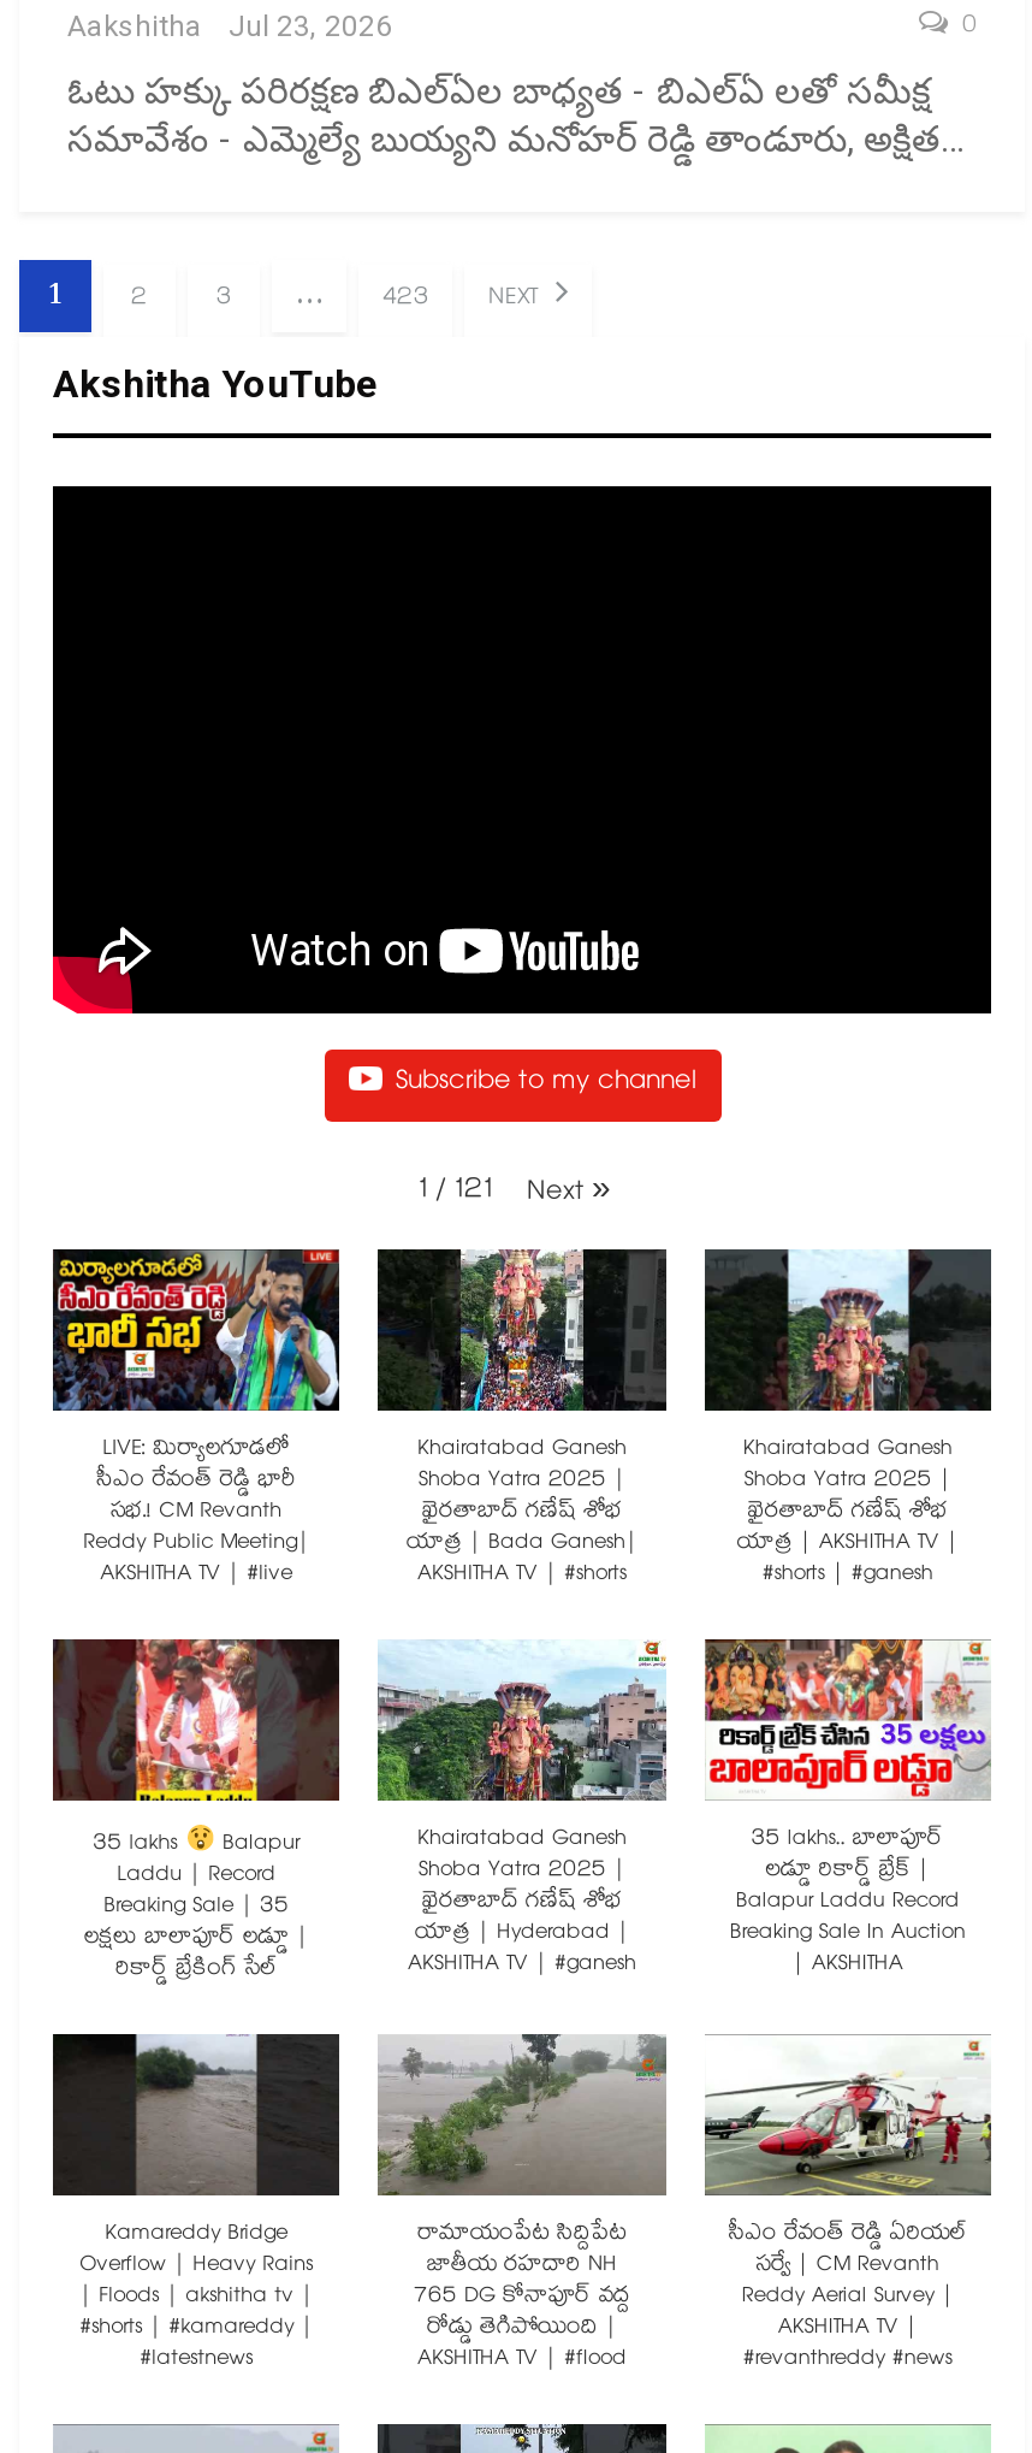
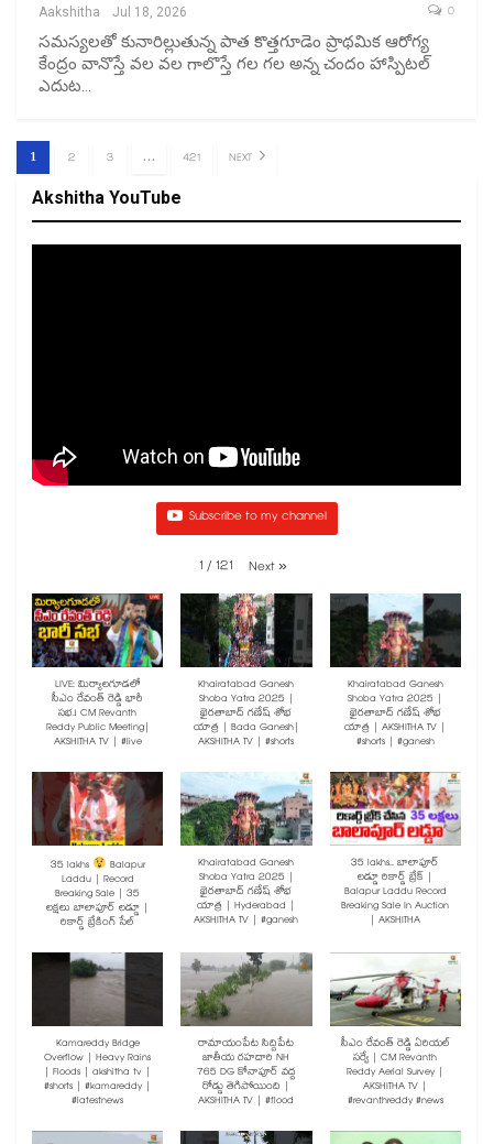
[67,10,392,43] Aakshitha Jul 23, 2026 -> [39,4,187,20] Aakshitha Jul 18, 2026
[67,70,962,161] ఓటు హక్కు పరిరక్షణ బిఎల్ఏల బాధ్యత - బిఎల్ఏ లతో సమీక్ష | సమావేశం - ఎమ్మెల్యే బుయ్యని మనోహర్ రెడ్డి తాండూరు, అక్షిత… -> [39,32,430,96] సమస్యలతో కునారిల్లుతున్న పాత కొత్తగూడెం ప్రాథమిక ఆరోగ్య | కేంద్రం వానొస్తే వల వల గాలొస్తే గల గల అన్న చందం హాస్పిటల్ | ఎదుట…
[382,279,428,320] 423 -> [183,150,201,168] 421

